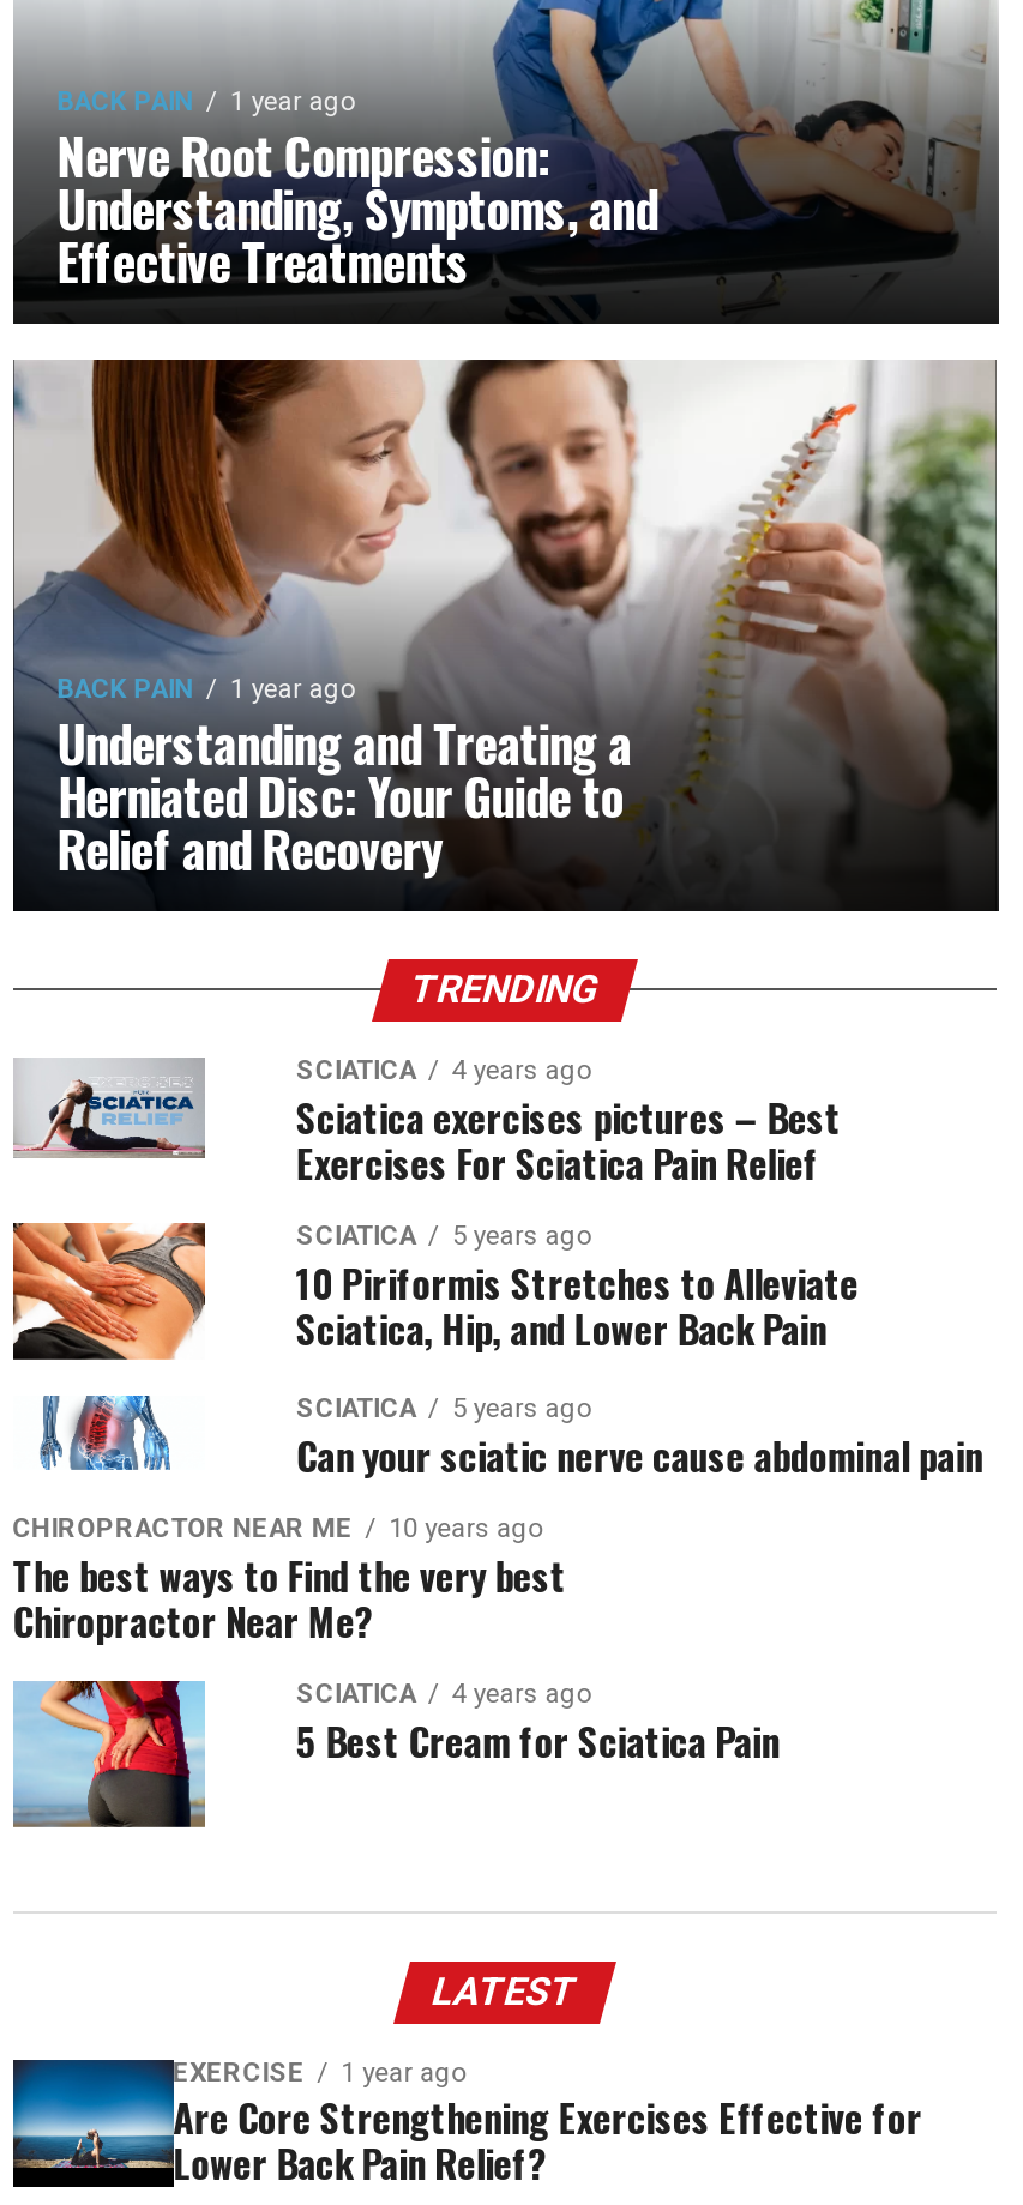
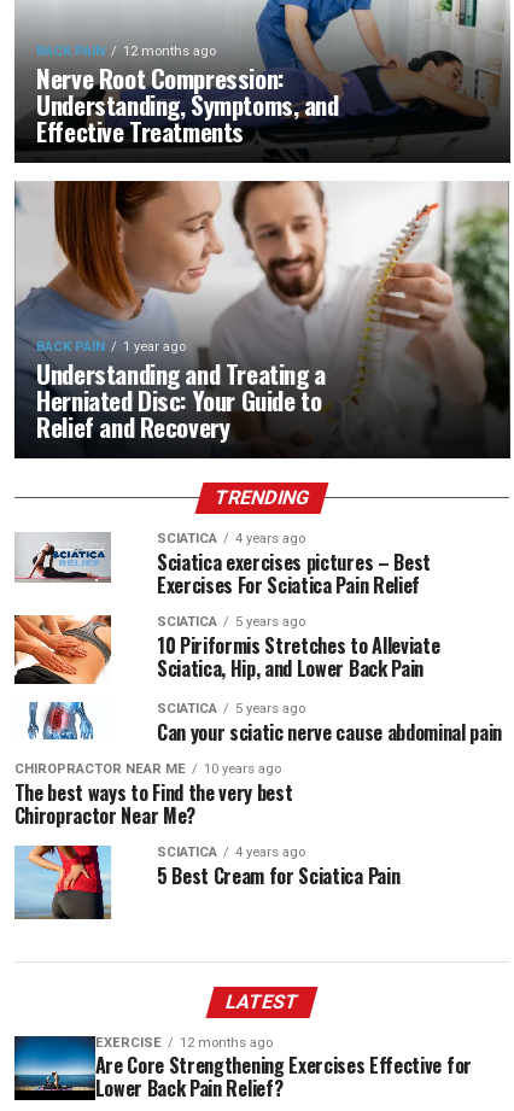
[230,86,355,118] 1 year ago -> [123,43,216,59] 12 months ago
[173,2058,466,2089] EXERCISE 1 year ago -> [95,1035,272,1051] EXERCISE 12 months ago

